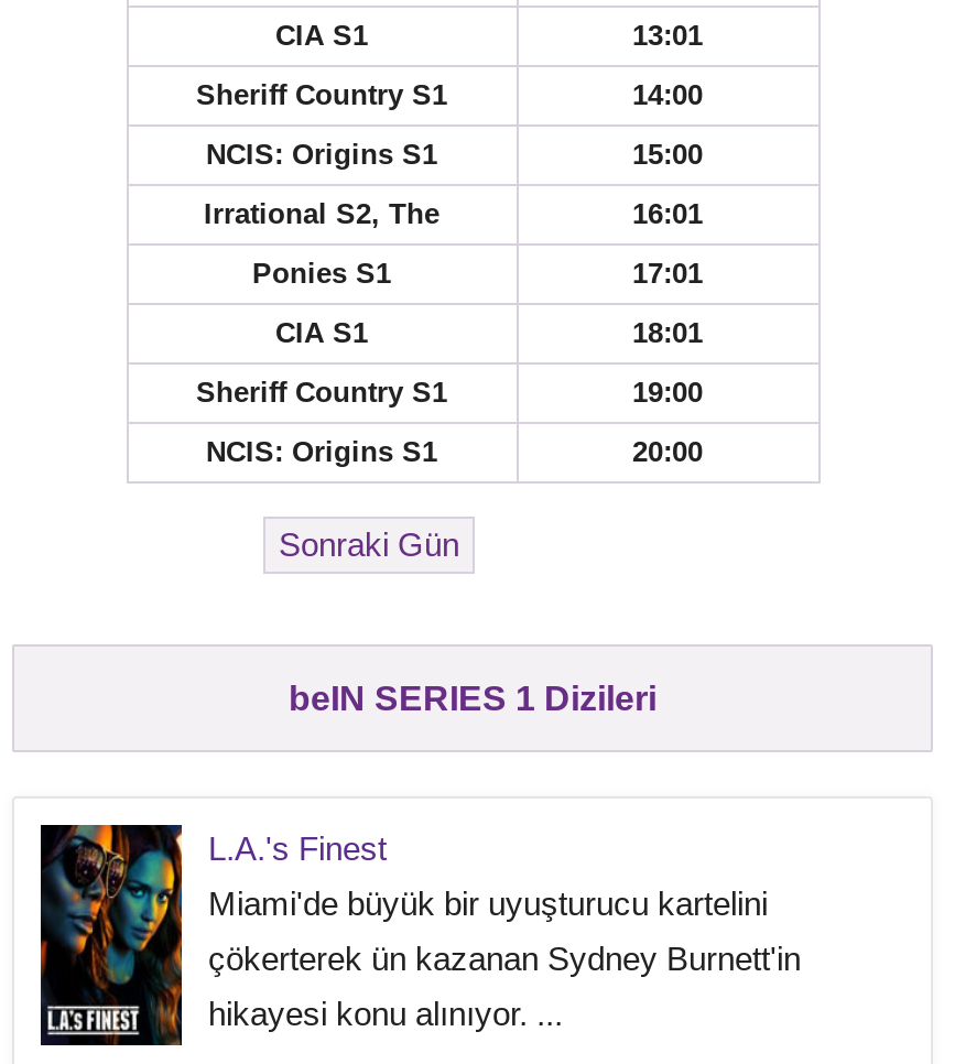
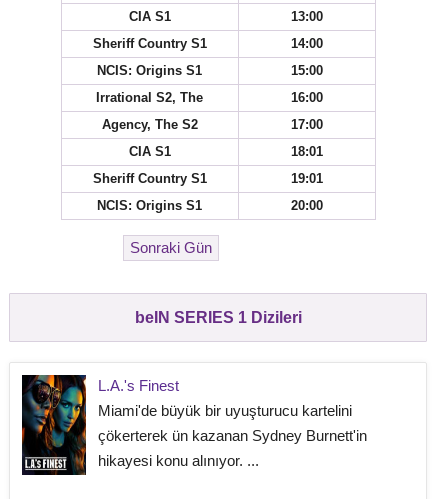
[632,19,703,52] 13:01 -> [290,9,322,24] 13:00
[632,197,703,230] 16:01 -> [290,90,322,105] 16:00
[252,257,703,290] Ponies S1 | 17:01 -> [101,117,322,132] Agency, The S2 | 17:00
[632,376,703,409] 19:00 -> [290,171,322,186] 19:01

